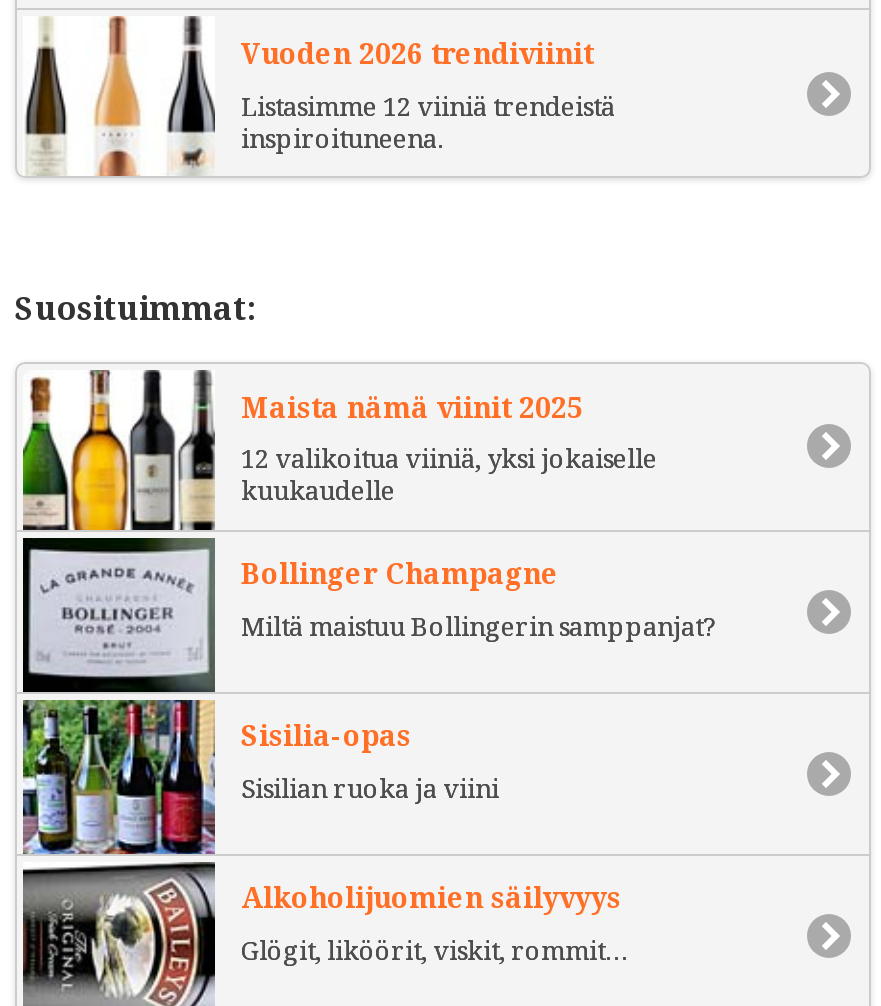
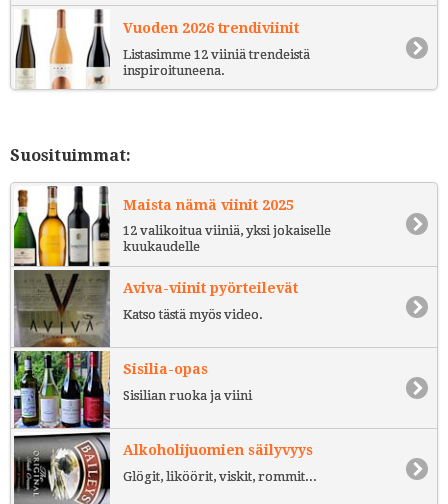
[21,536,559,694] [image] | Bollinger Champagne -> [14,269,298,348] [image] | Aviva-viinit pyörteilevät
[241,612,717,642] Miltä maistuu Bollingerin samppanjat? -> [123,307,263,322] Katso tästä myös video.

